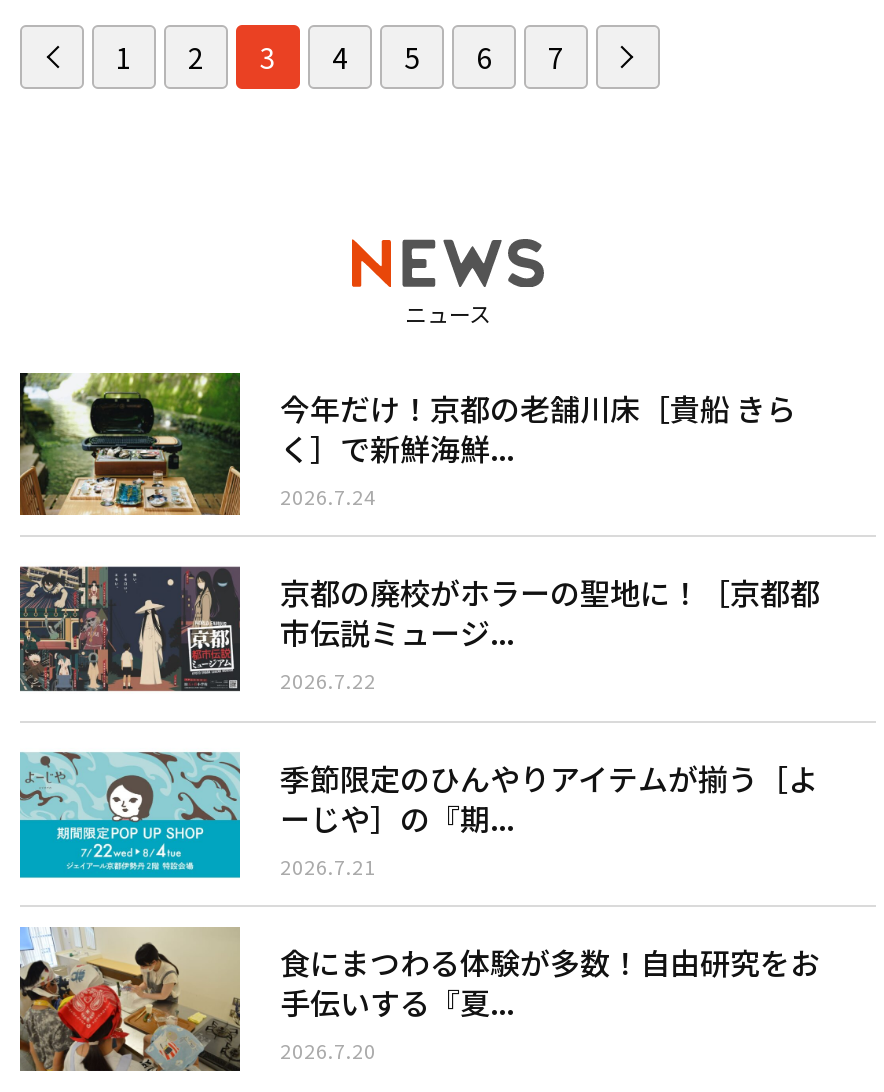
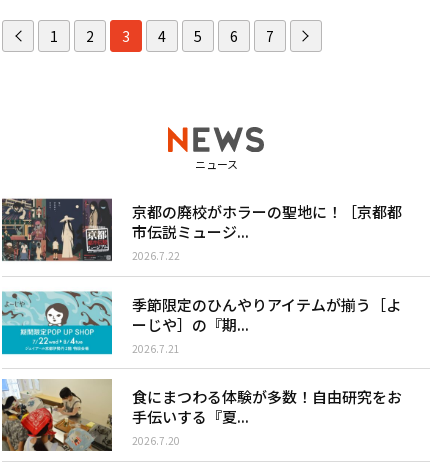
[18,370,796,518] [image] | 今年だけ！京都の老舗川床［貴船 きら | く］で新鮮海鮮... | 2026.7.24 -> none

